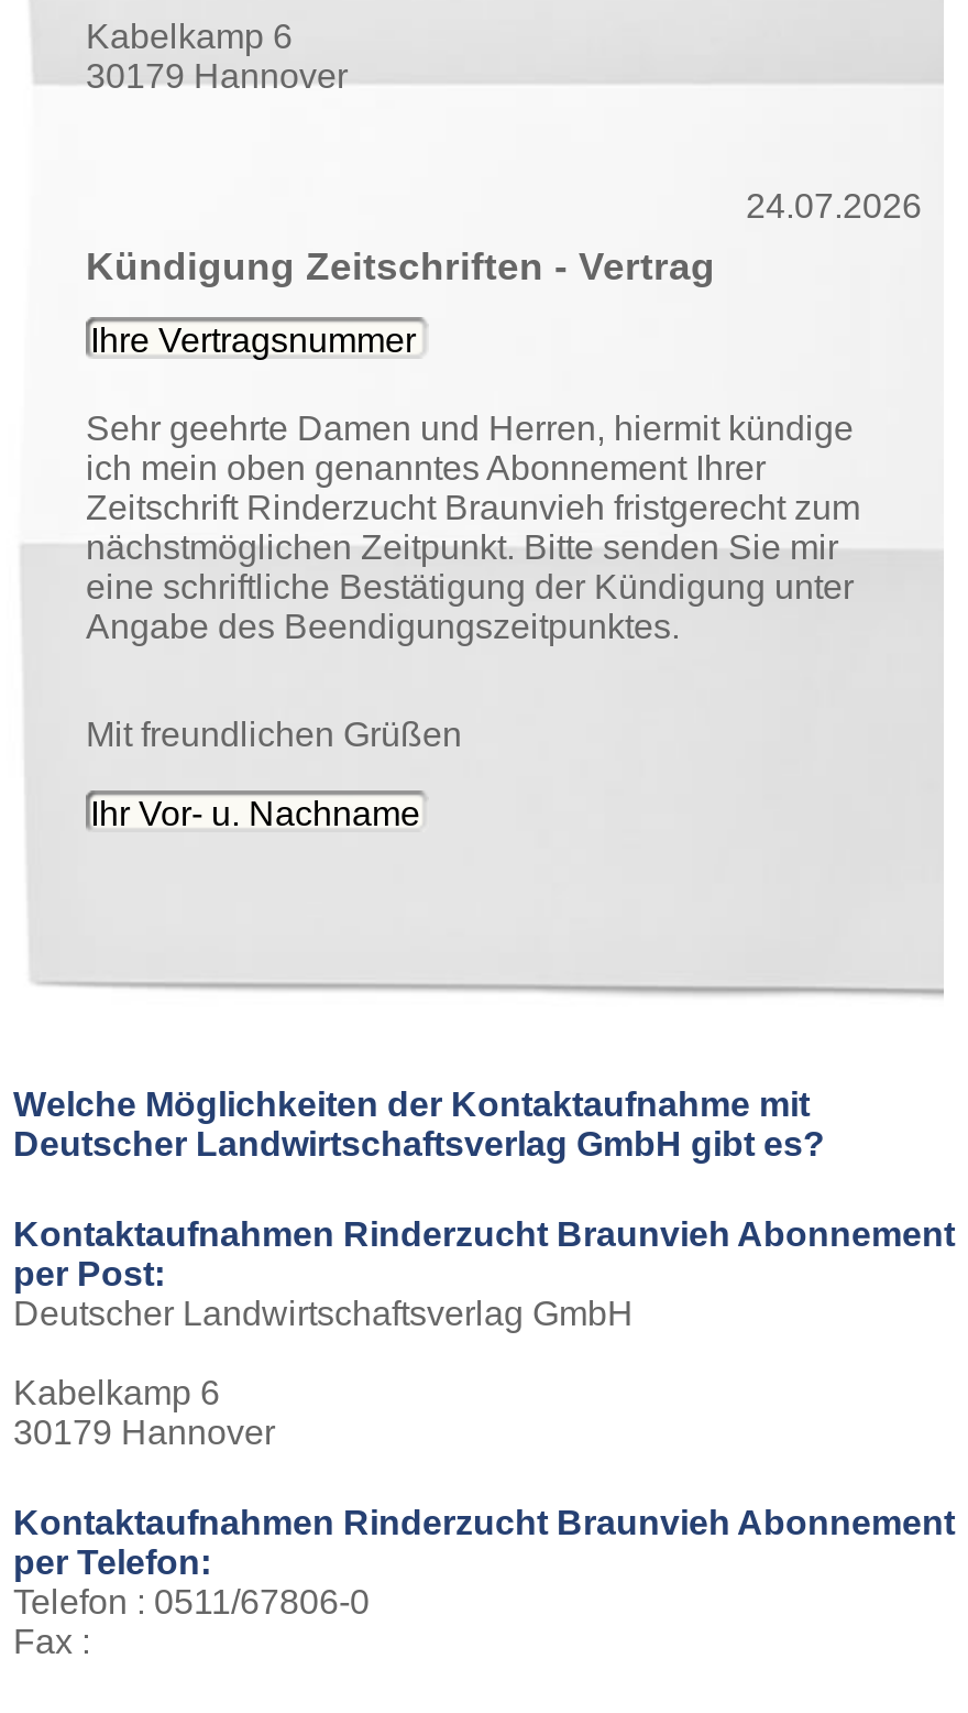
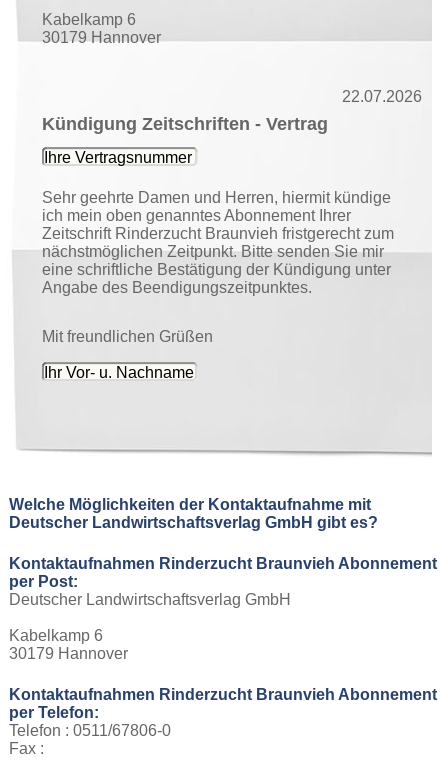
[746,187,922,225] 24.07.2026 -> [342,88,422,105] 22.07.2026

